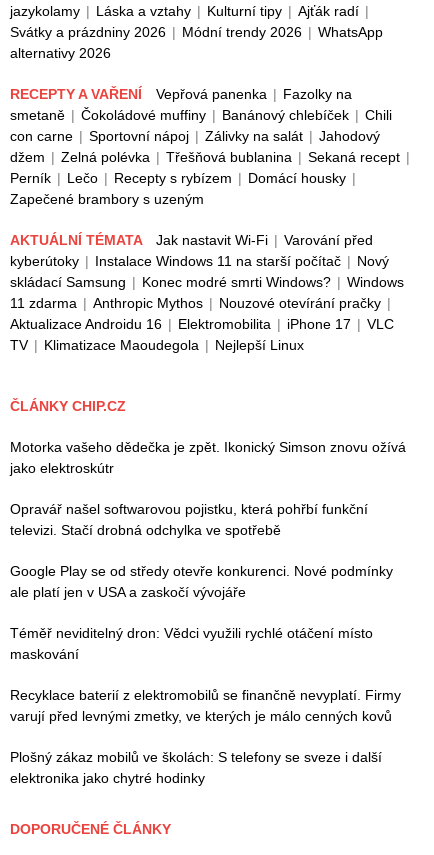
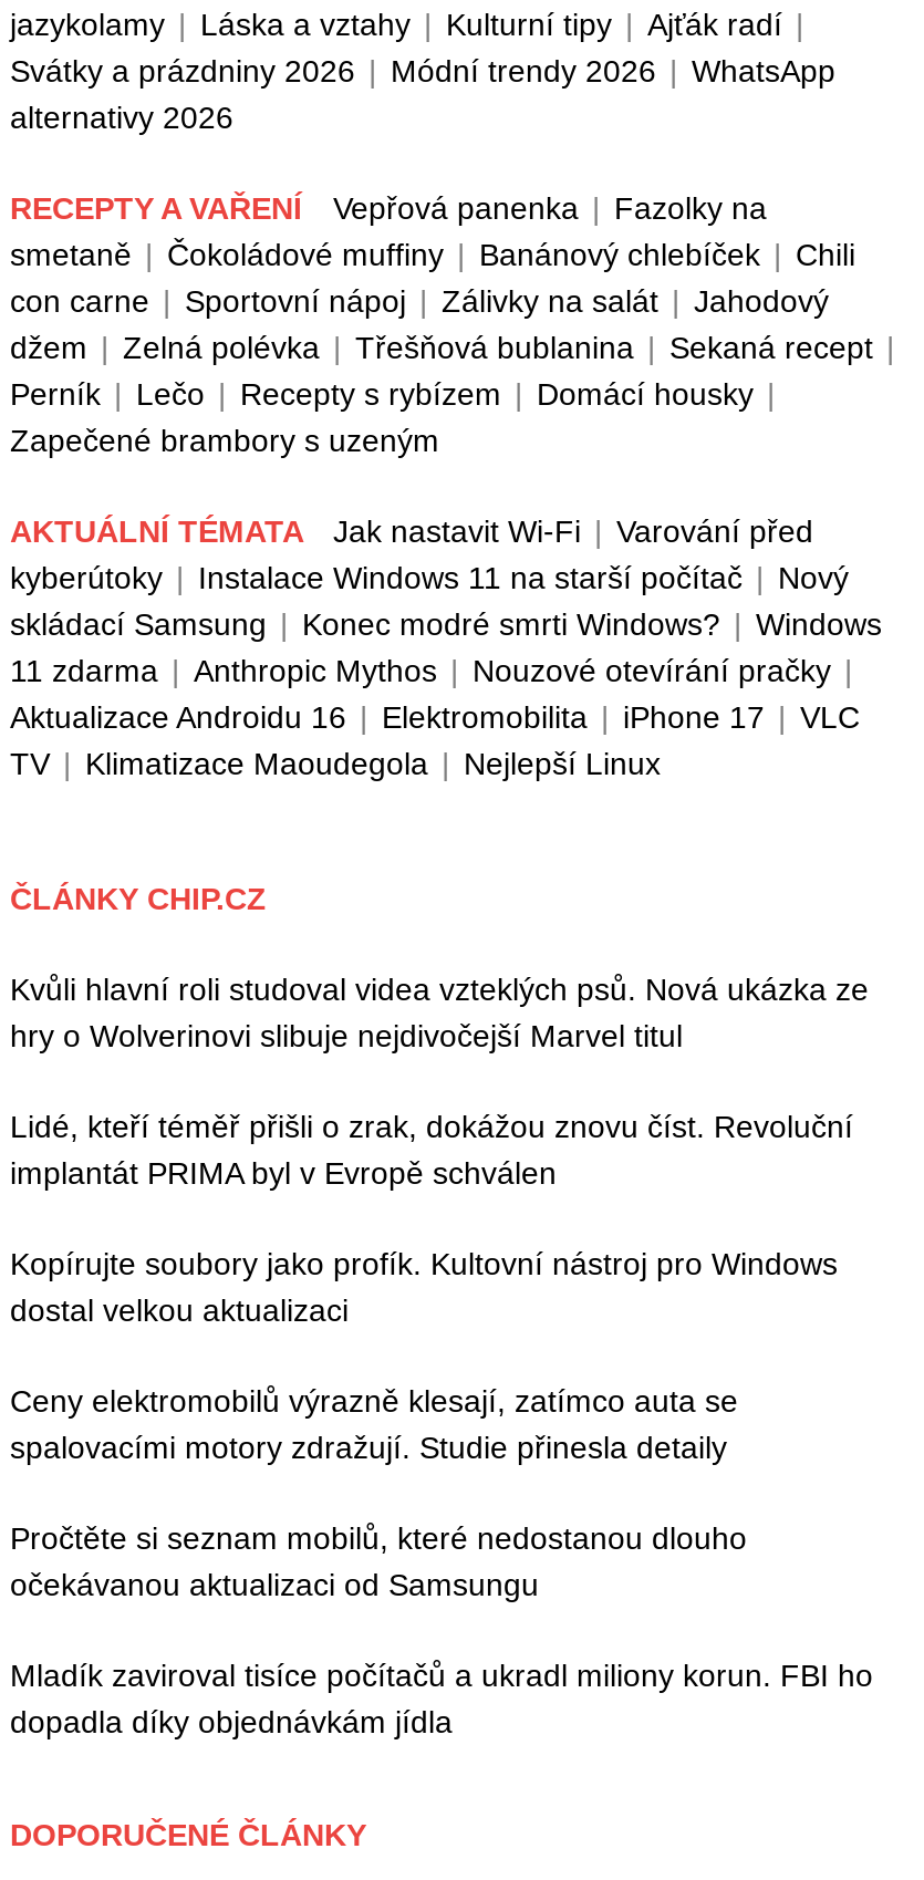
[10,439,406,476] Motorka vašeho dědečka je zpět. Ikonický Simson znovu ožívá | jako elektroskútr -> [10,972,869,1053] Kvůli hlavní roli studoval videa vzteklých psů. Nová ukázka ze | hry o Wolverinovi slibuje nejdivočejší Marvel titul
[10,501,368,538] Opravář našel softwarovou pojistku, která pohřbí funkční | televizi. Stačí drobná odchylka ve spotřebě -> [10,1109,853,1191] Lidé, kteří téměř přišli o zrak, dokážou znovu číst. Revoluční | implantát PRIMA byl v Evropě schválen
[10,563,393,600] Google Play se od středy otevře konkurenci. Nové podmínky | ale platí jen v USA a zaskočí vývojáře -> [10,1246,838,1328] Kopírujte soubory jako profík. Kultovní nástroj pro Windows | dostal velkou aktualizaci
[10,625,373,662] Téměř neviditelný dron: Vědci využili rychlé otáčení místo | maskování -> [10,1383,738,1465] Ceny elektromobilů výrazně klesají, zatímco auta se | spalovacími motory zdražují. Studie přinesla detaily
[10,687,401,724] Recyklace baterií z elektromobilů se finančně nevyplatí. Firmy | varují před levnými zmetky, ve kterých je málo cenných kovů -> [10,1520,747,1602] Pročtěte si seznam mobilů, které nedostanou dlouho | očekávanou aktualizaci od Samsungu
[10,749,382,786] Plošný zákaz mobilů ve školách: S telefony se sveze i další | elektronika jako chytré hodinky -> [10,1658,873,1739] Mladík zaviroval tisíce počítačů a ukradl miliony korun. FBI ho | dopadla díky objednávkám jídla

